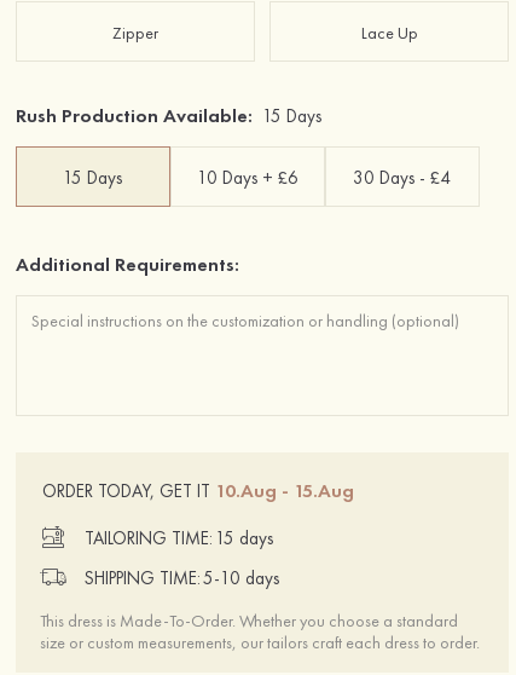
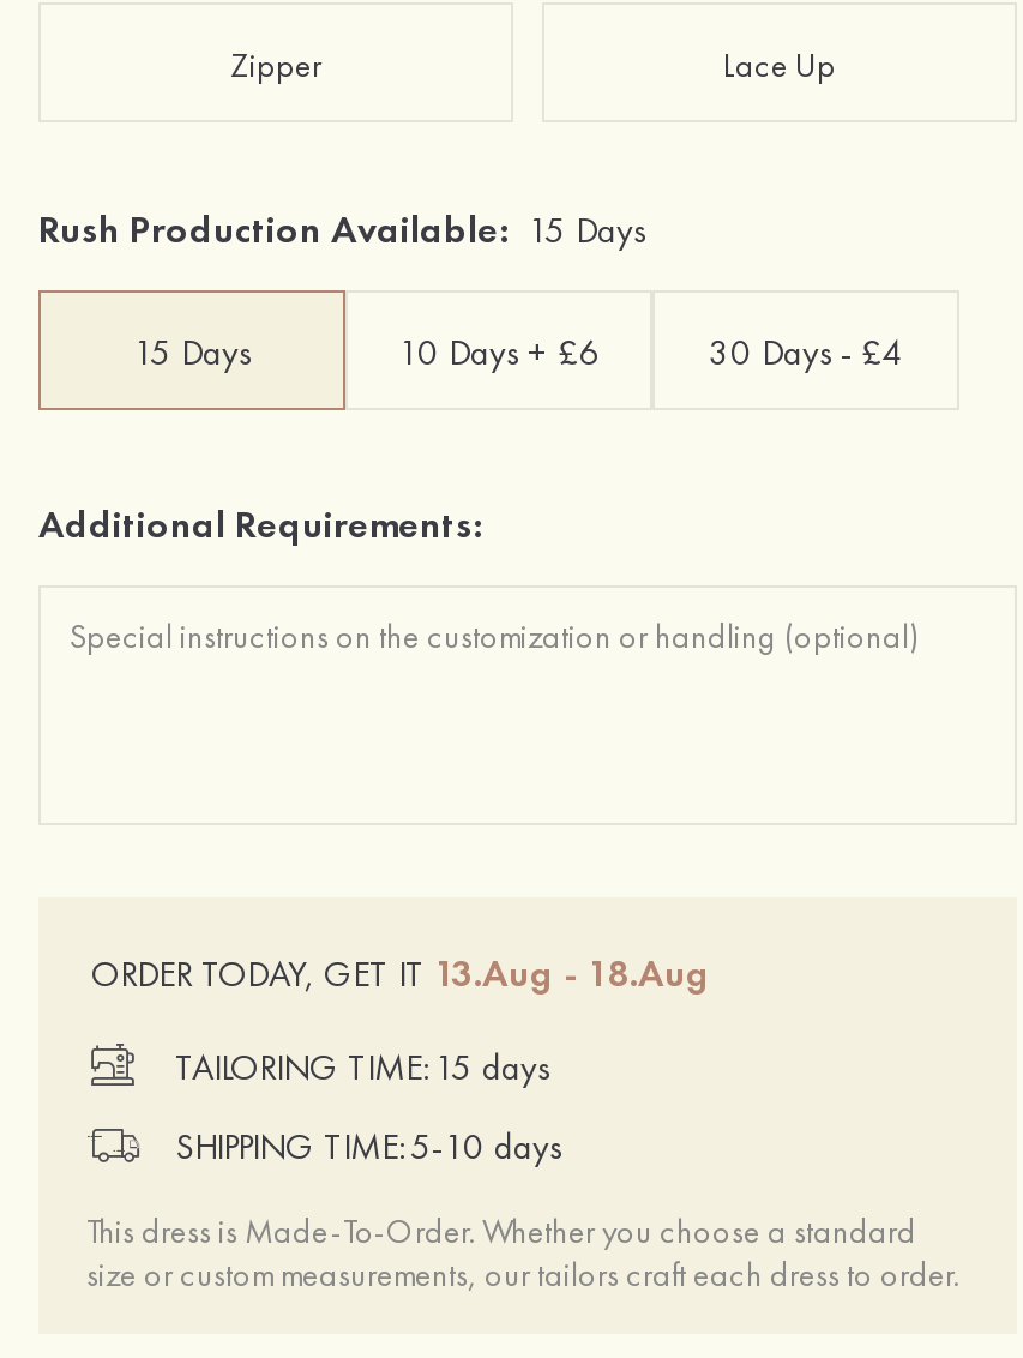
[42,478,354,504] ORDER TODAY, GET IT 10.Aug - 15.Aug -> [91,949,710,999] ORDER TODAY, GET IT 13.Aug - 18.Aug

